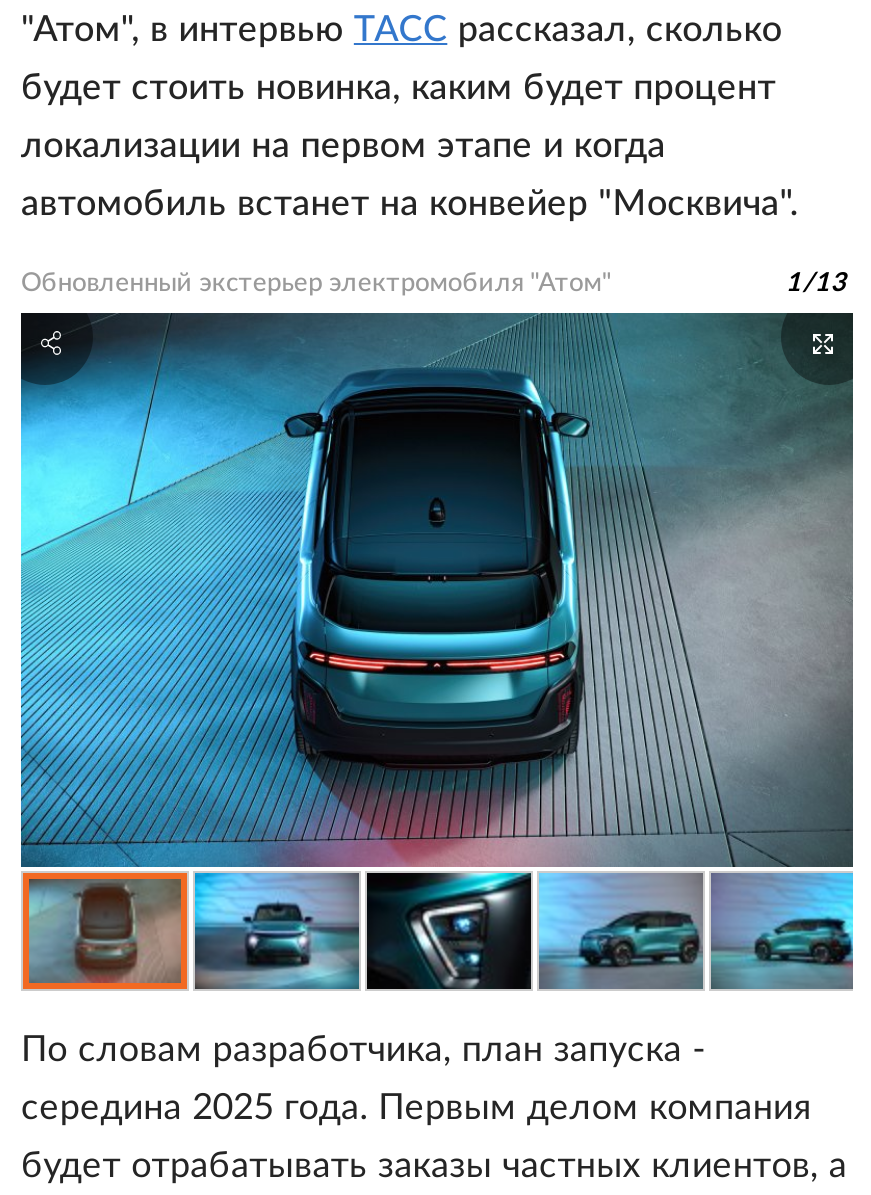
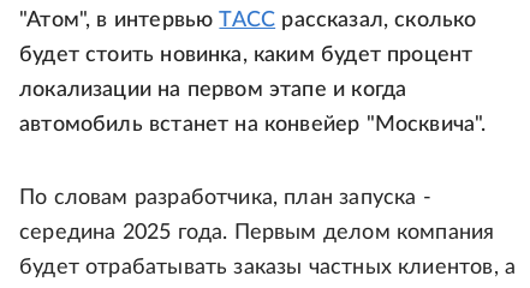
[21,271,847,297] Обновленный экстерьер электромобиля "Атом" | 1/13 -> none
[19,311,855,991] [image] -> none

